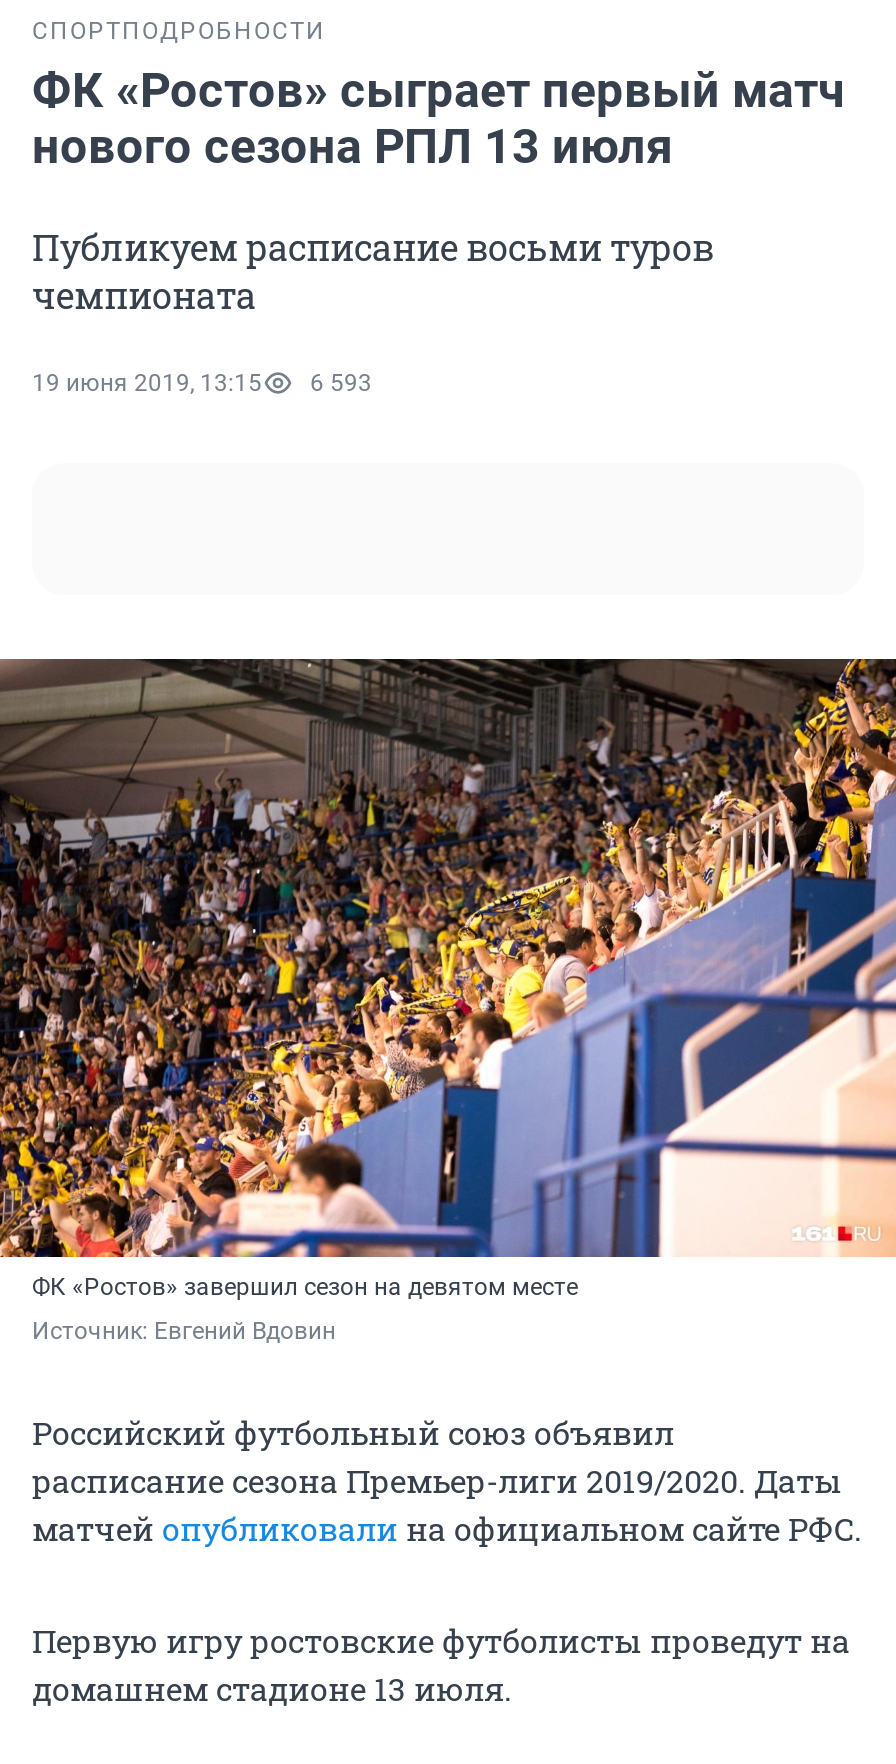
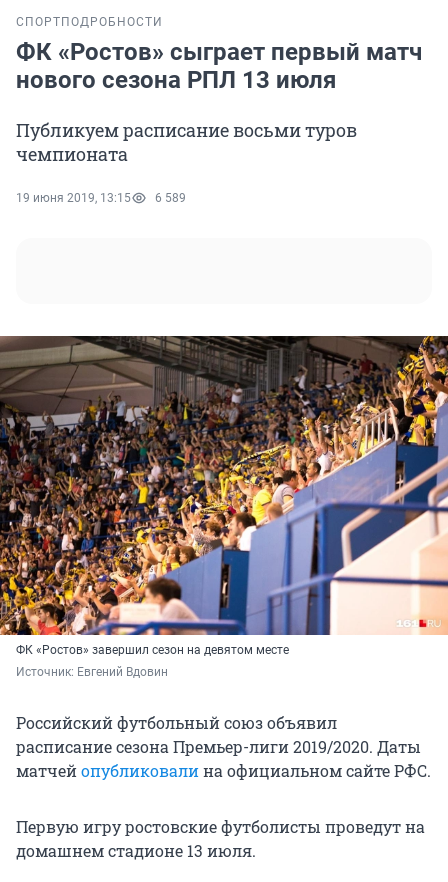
[32,369,372,397] 19 июня 2019, 13:15 6 593 -> [16,191,186,205] 19 июня 2019, 13:15 6 589

